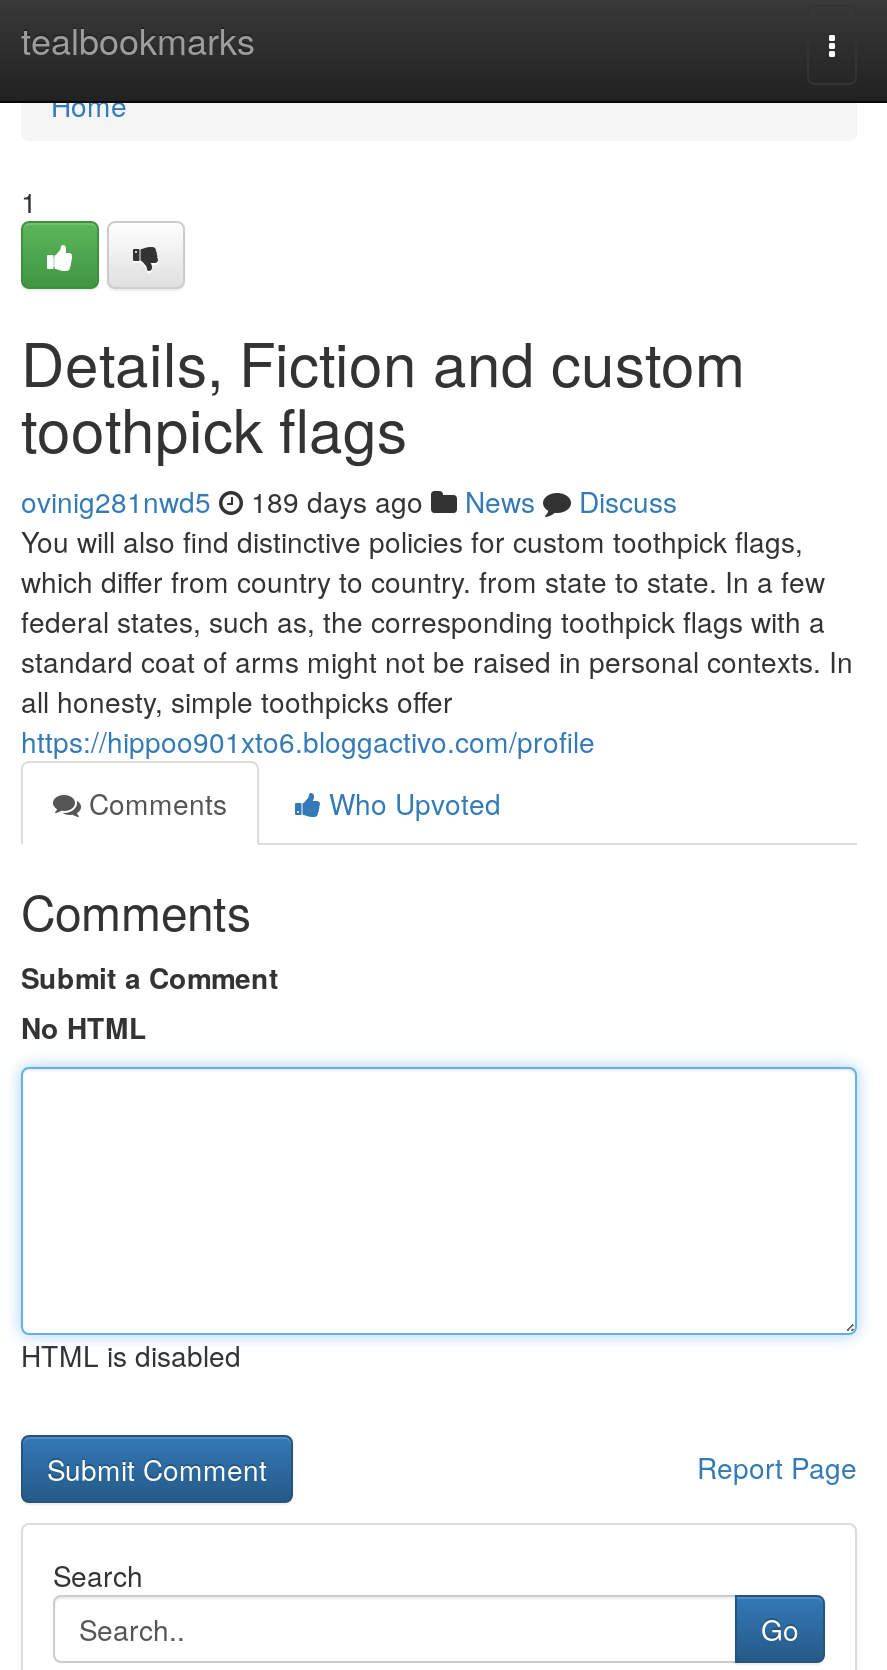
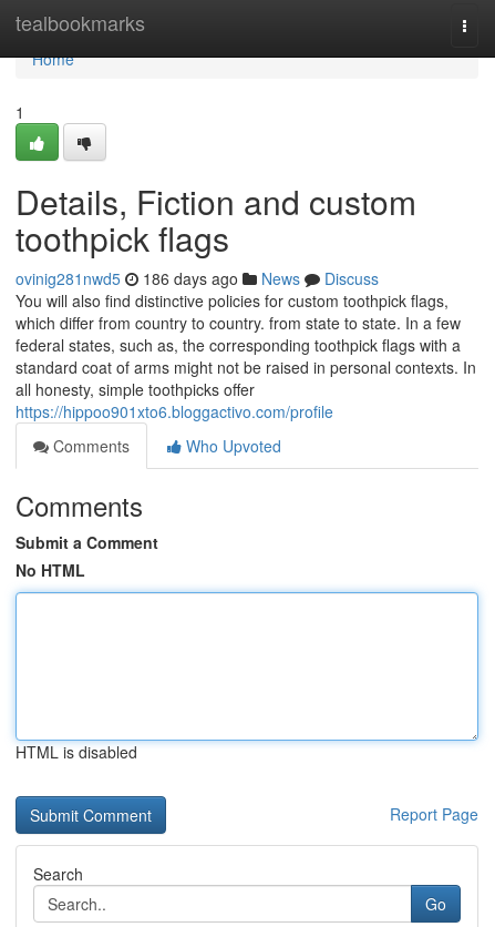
[21,481,677,521] ovinig281nwd5 189 days ago News Discuss -> [16,267,379,289] ovinig281nwd5 186 days ago News Discuss

